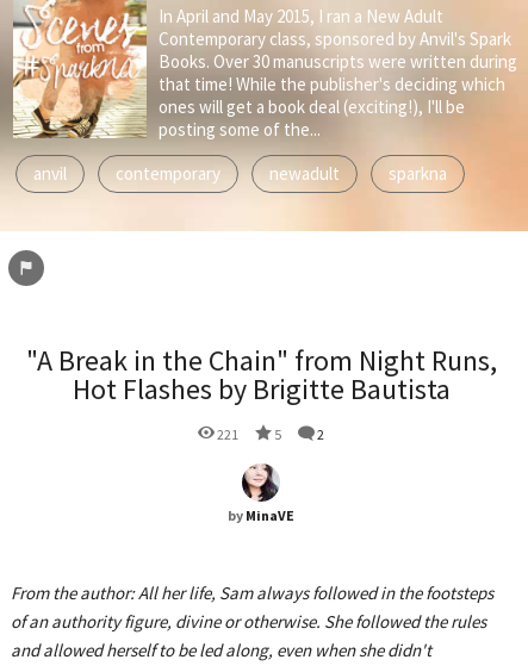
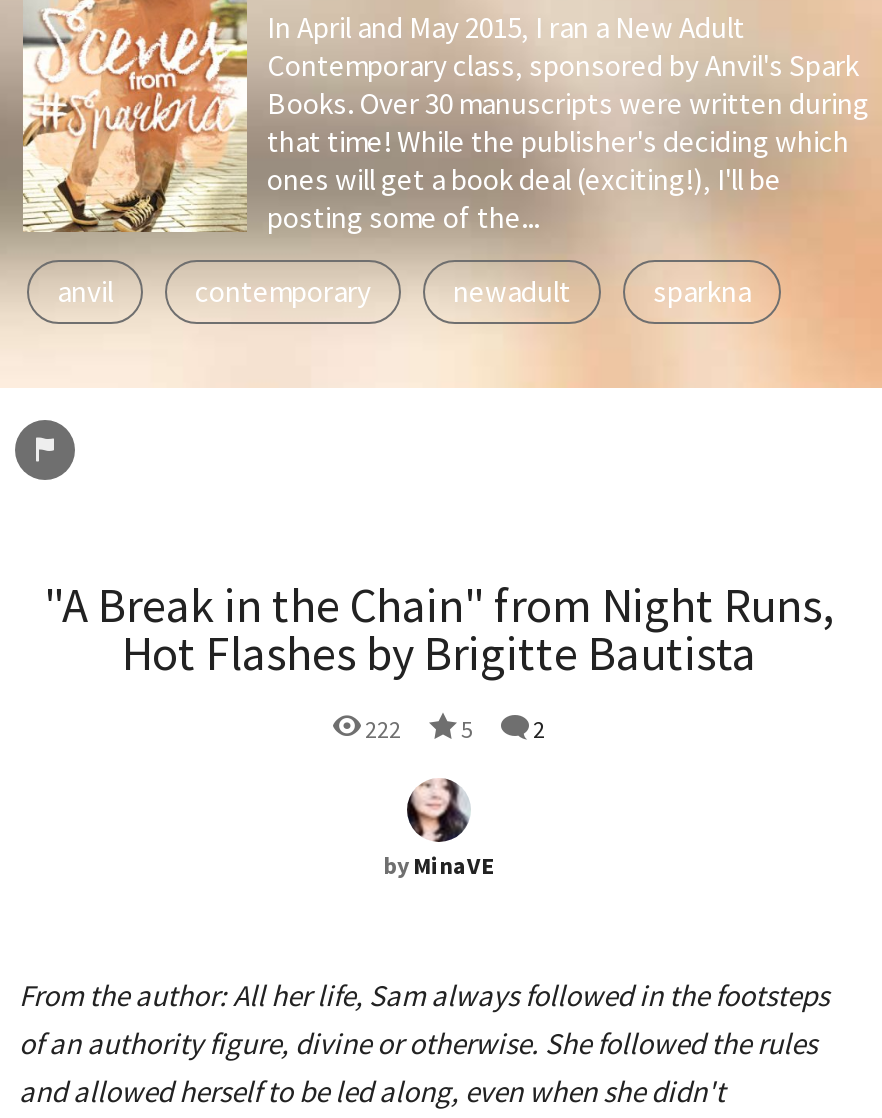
[215,425,324,443] 221 5 2 -> [361,714,545,744] 222 5 2

